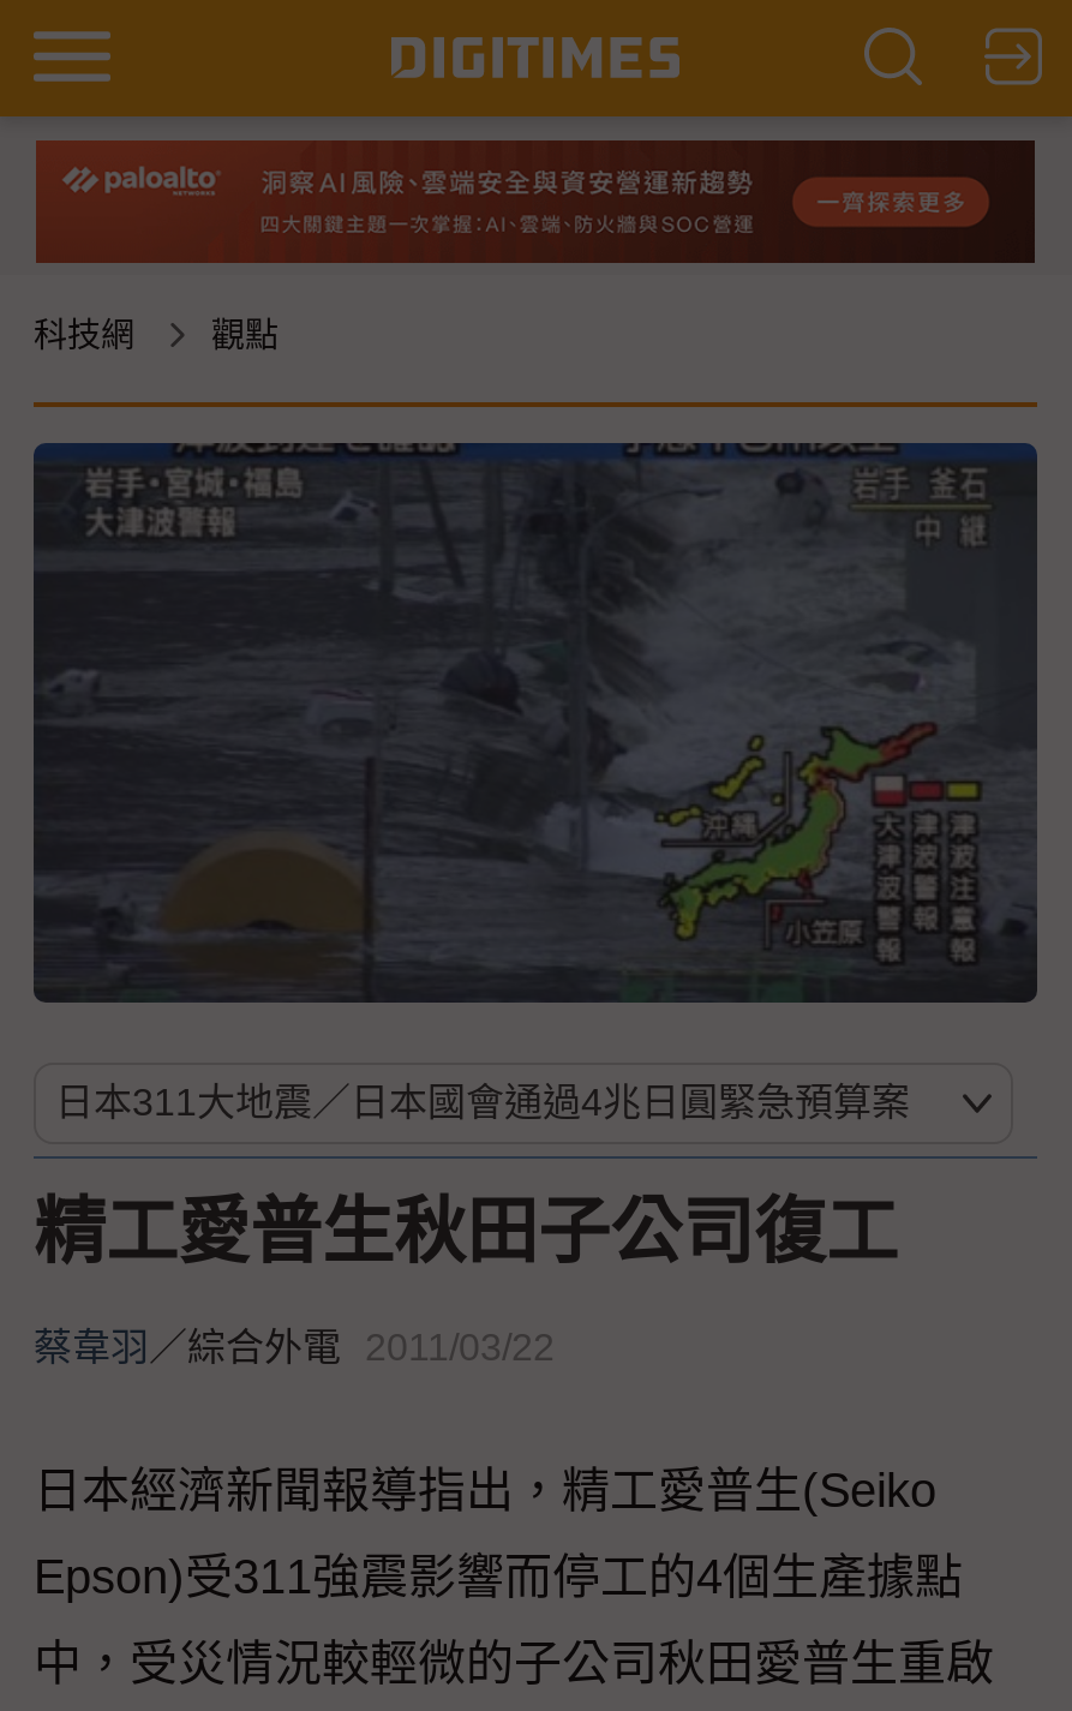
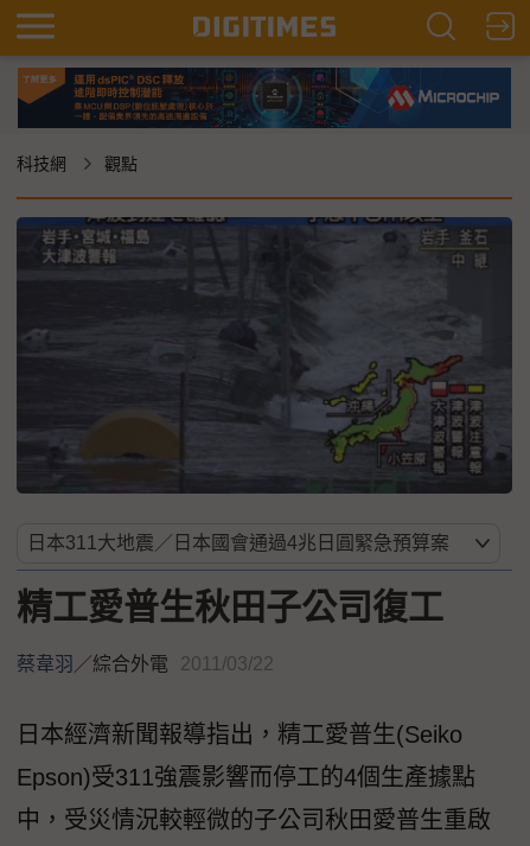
[34,138,1037,265] [image] -> [17,66,512,129] [image]

